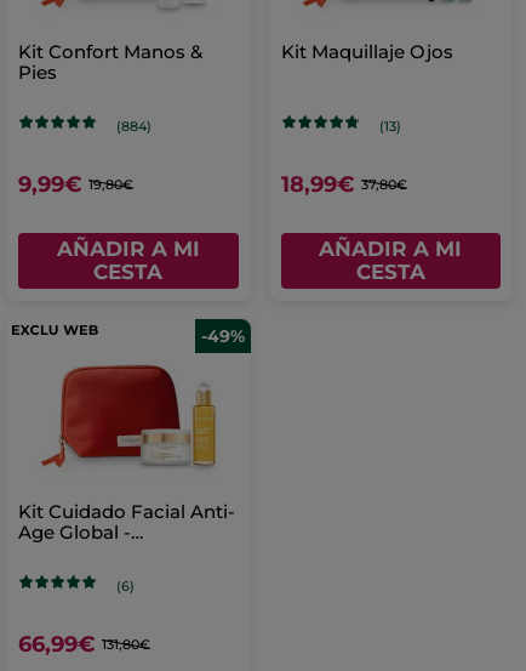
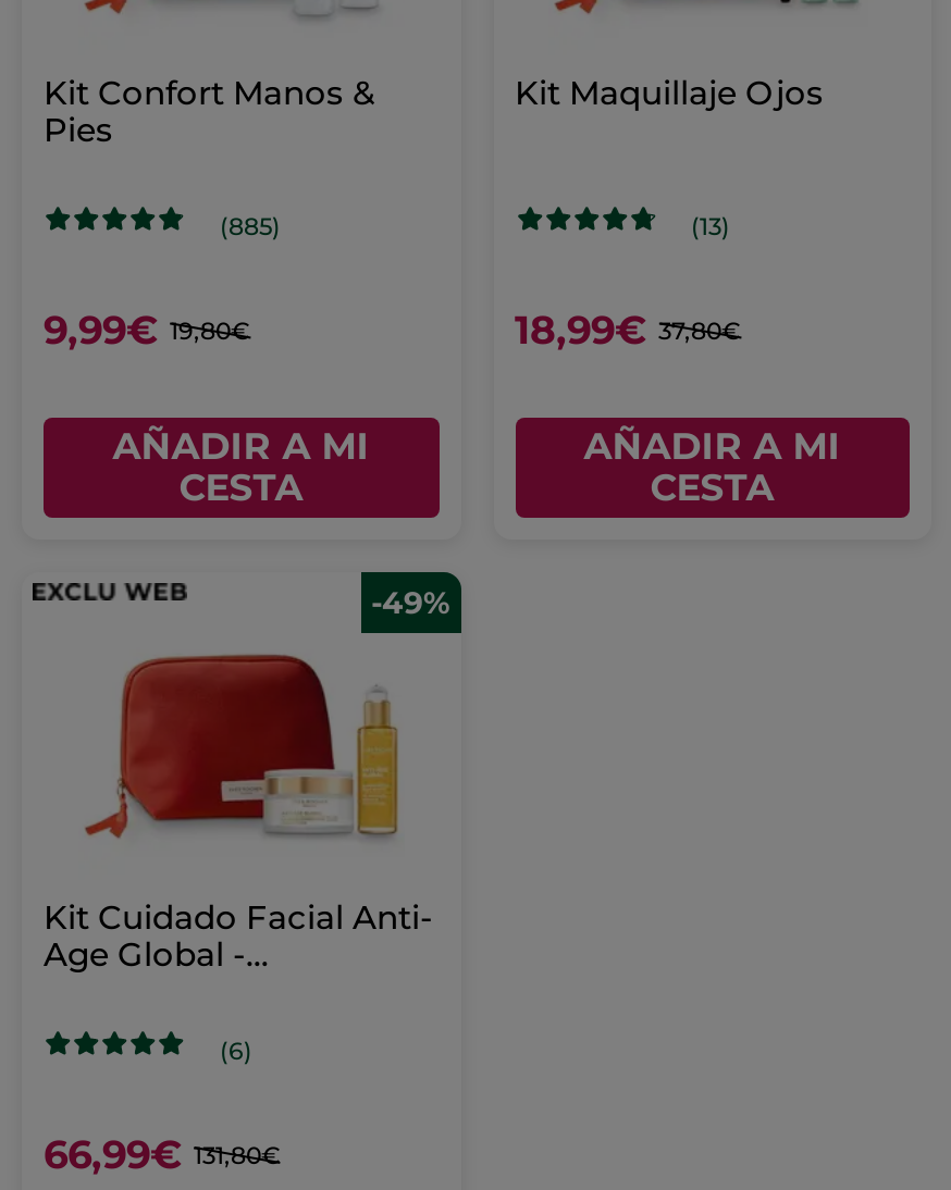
[116,118,151,135] (884) -> [220,211,281,242] (885)

